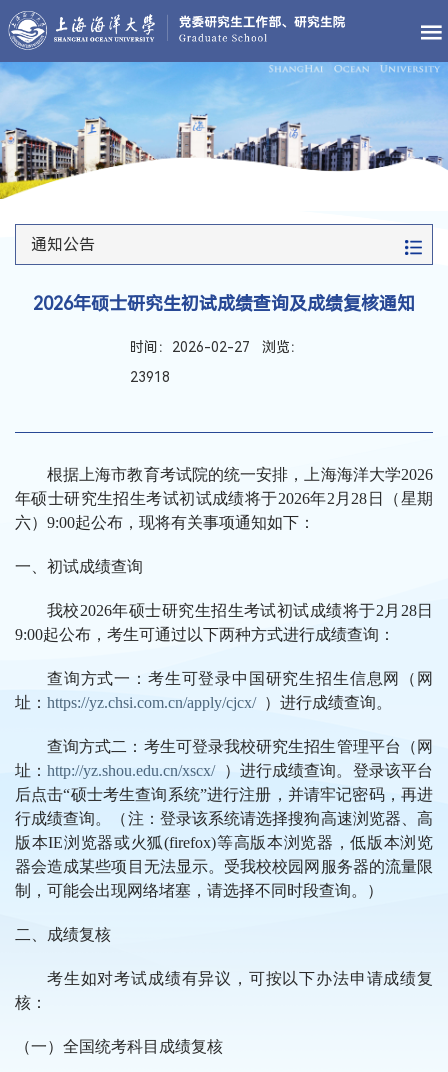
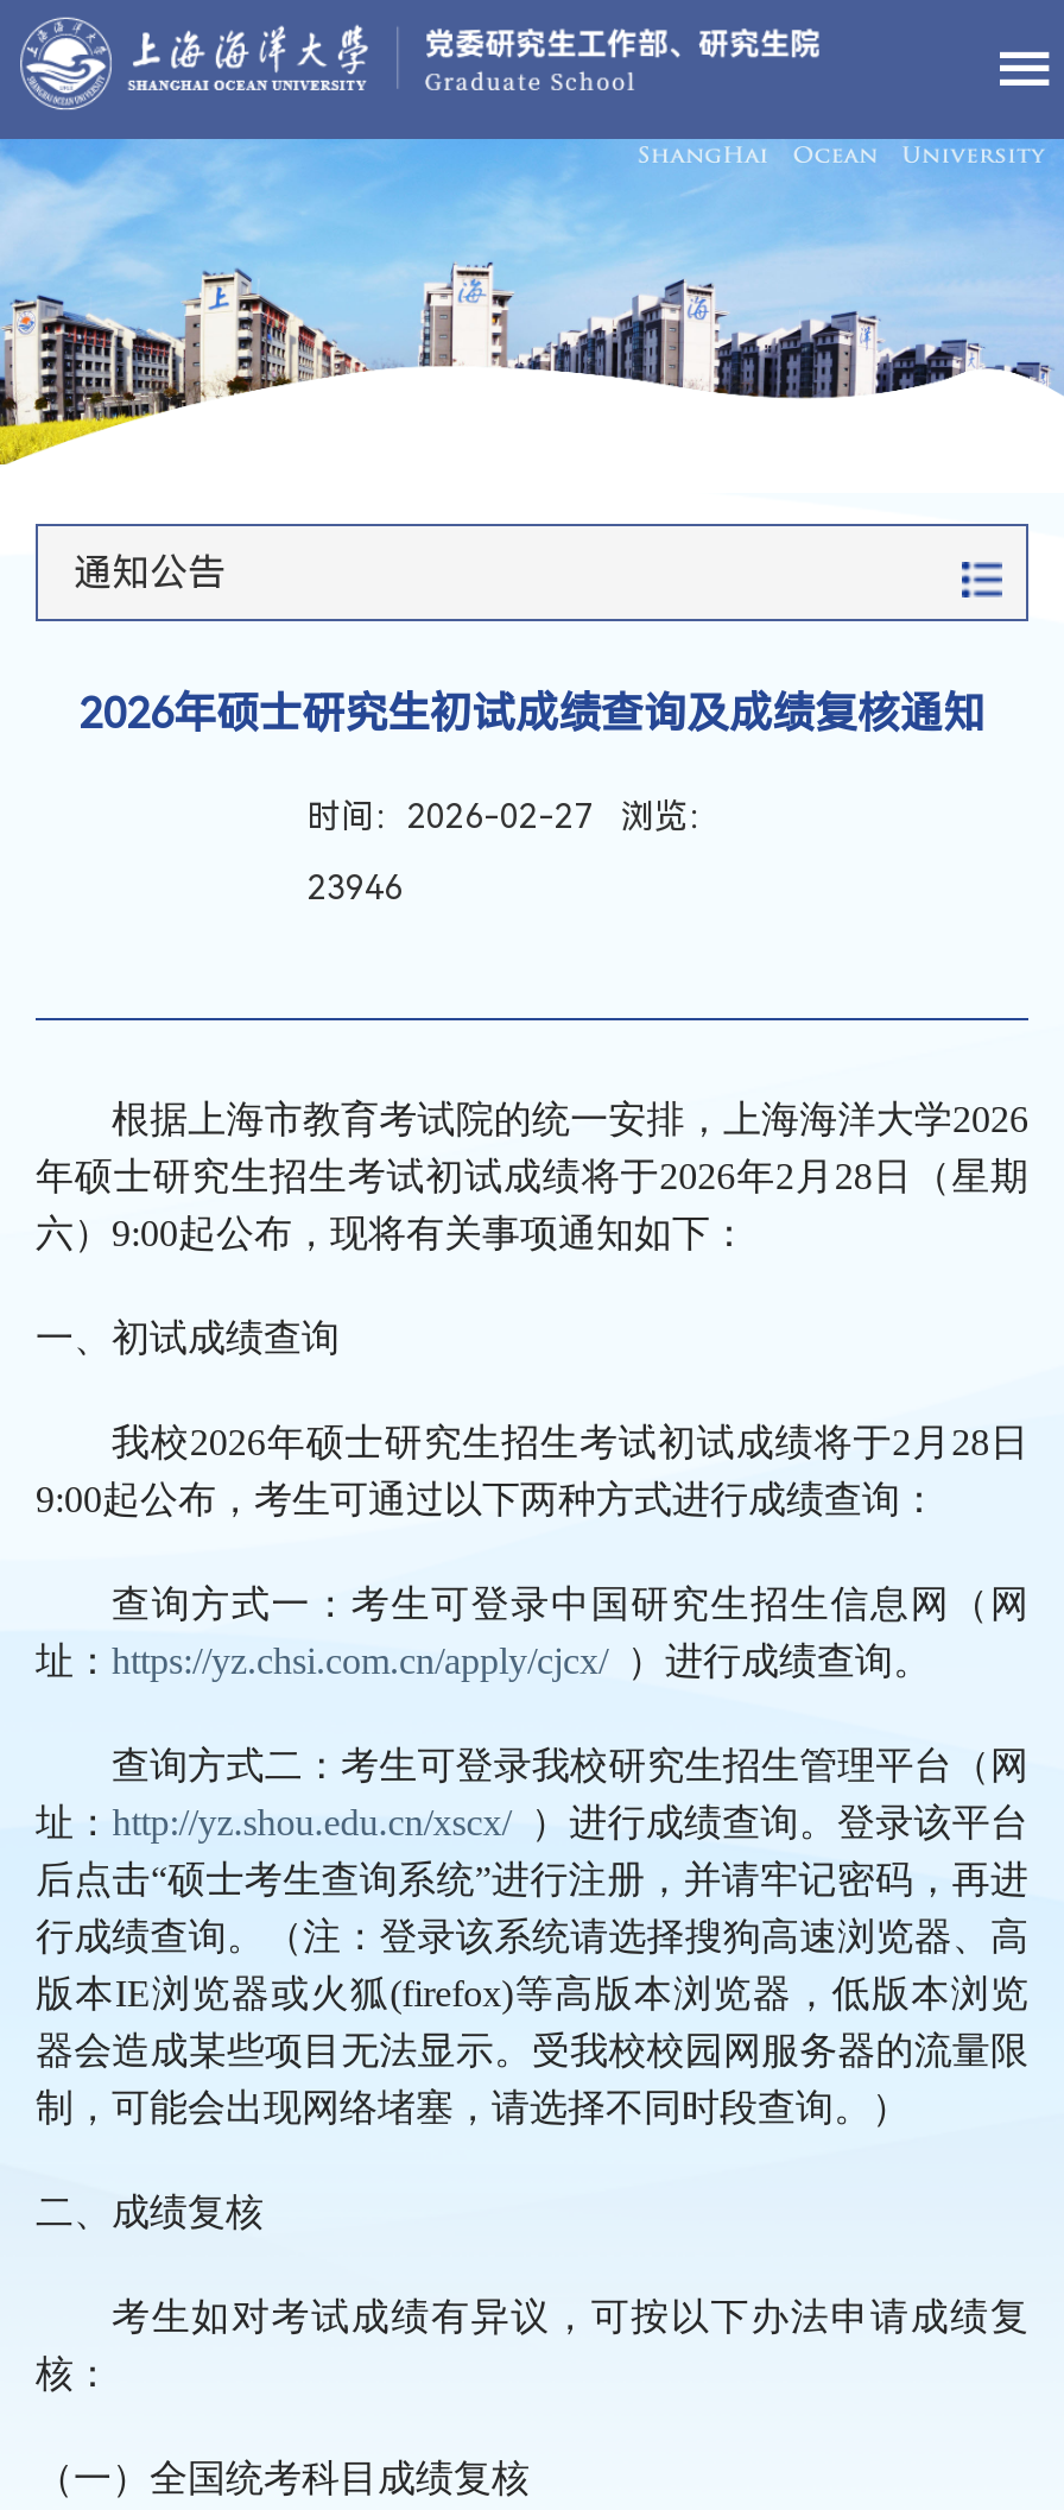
[129,369,169,385] 23918 -> [308,868,403,906] 23946

